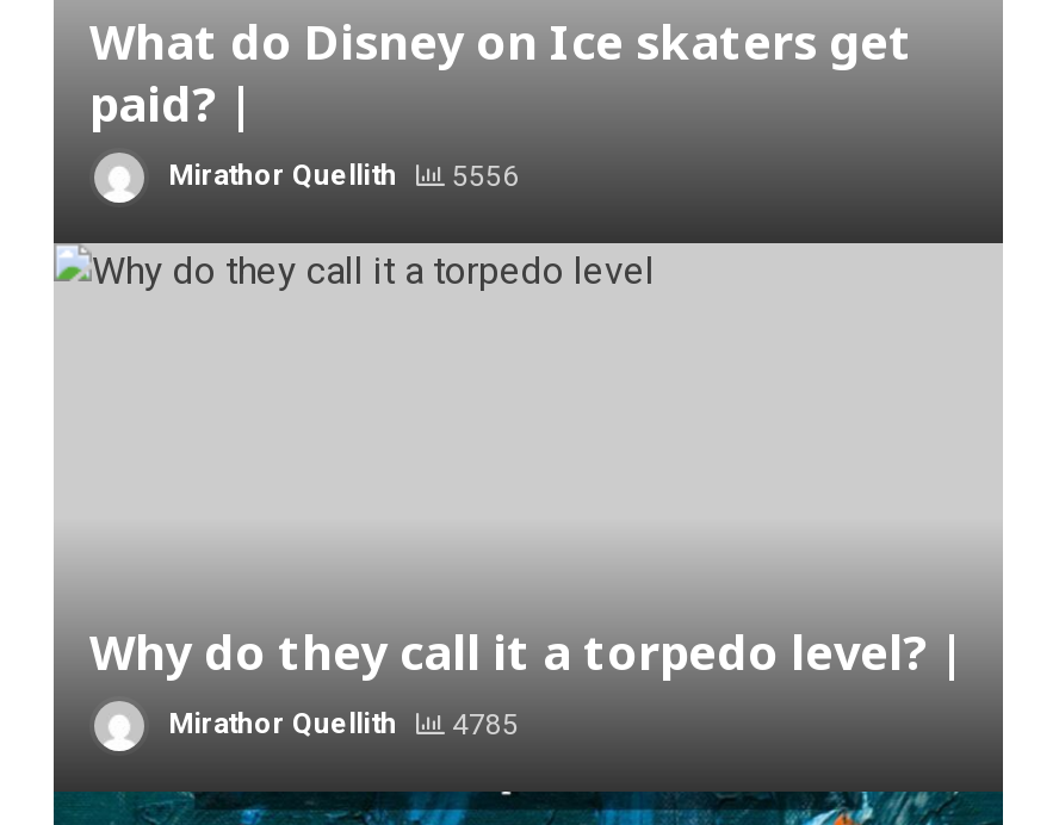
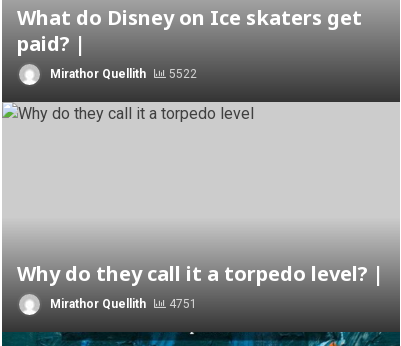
[161,159,519,192] Mirathor Quellith 5556 -> [47,67,197,81] Mirathor Quellith 5522
[161,707,519,741] Mirathor Quellith 4785 -> [47,297,197,311] Mirathor Quellith 4751

